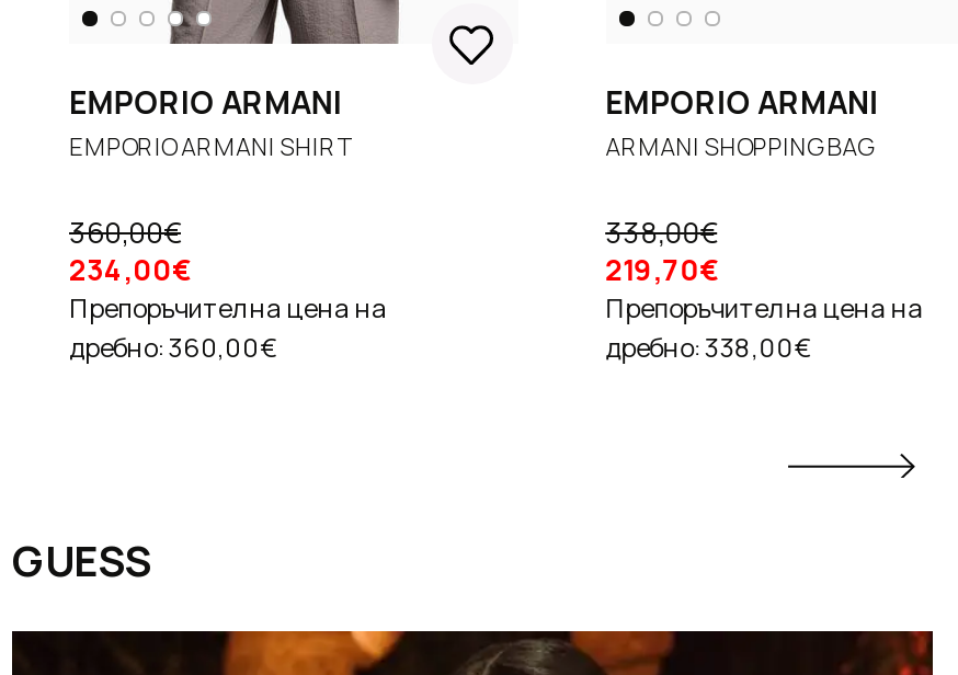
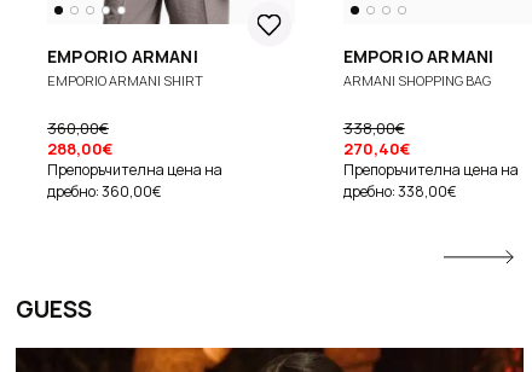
[69,251,190,290] 234,00€ -> [47,138,112,160] 288,00€
[605,251,717,290] 219,70€ -> [343,138,410,160] 270,40€

